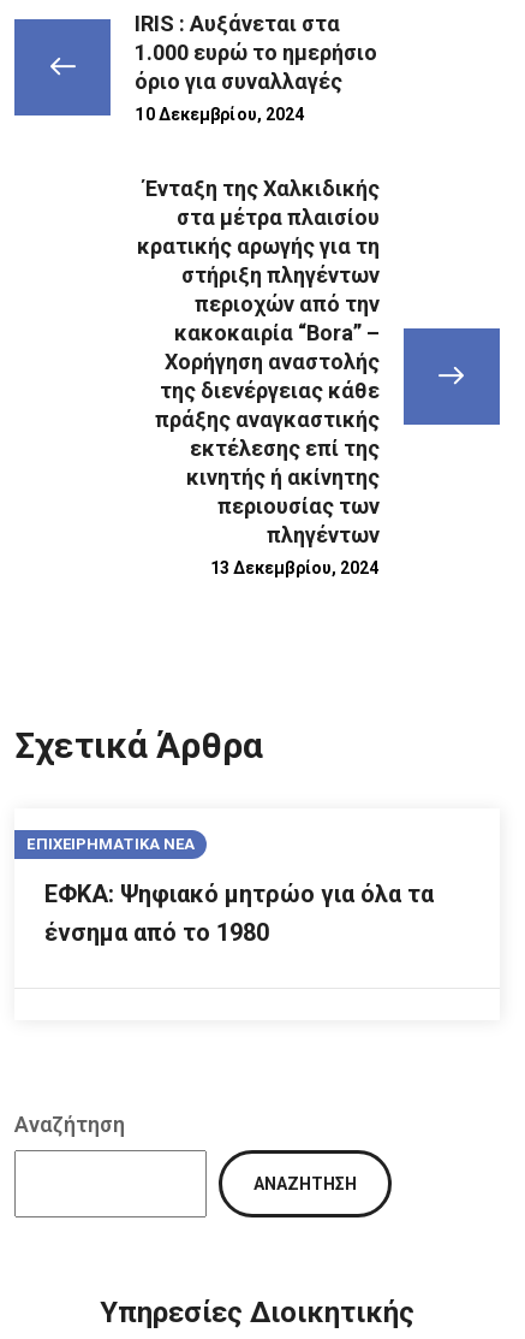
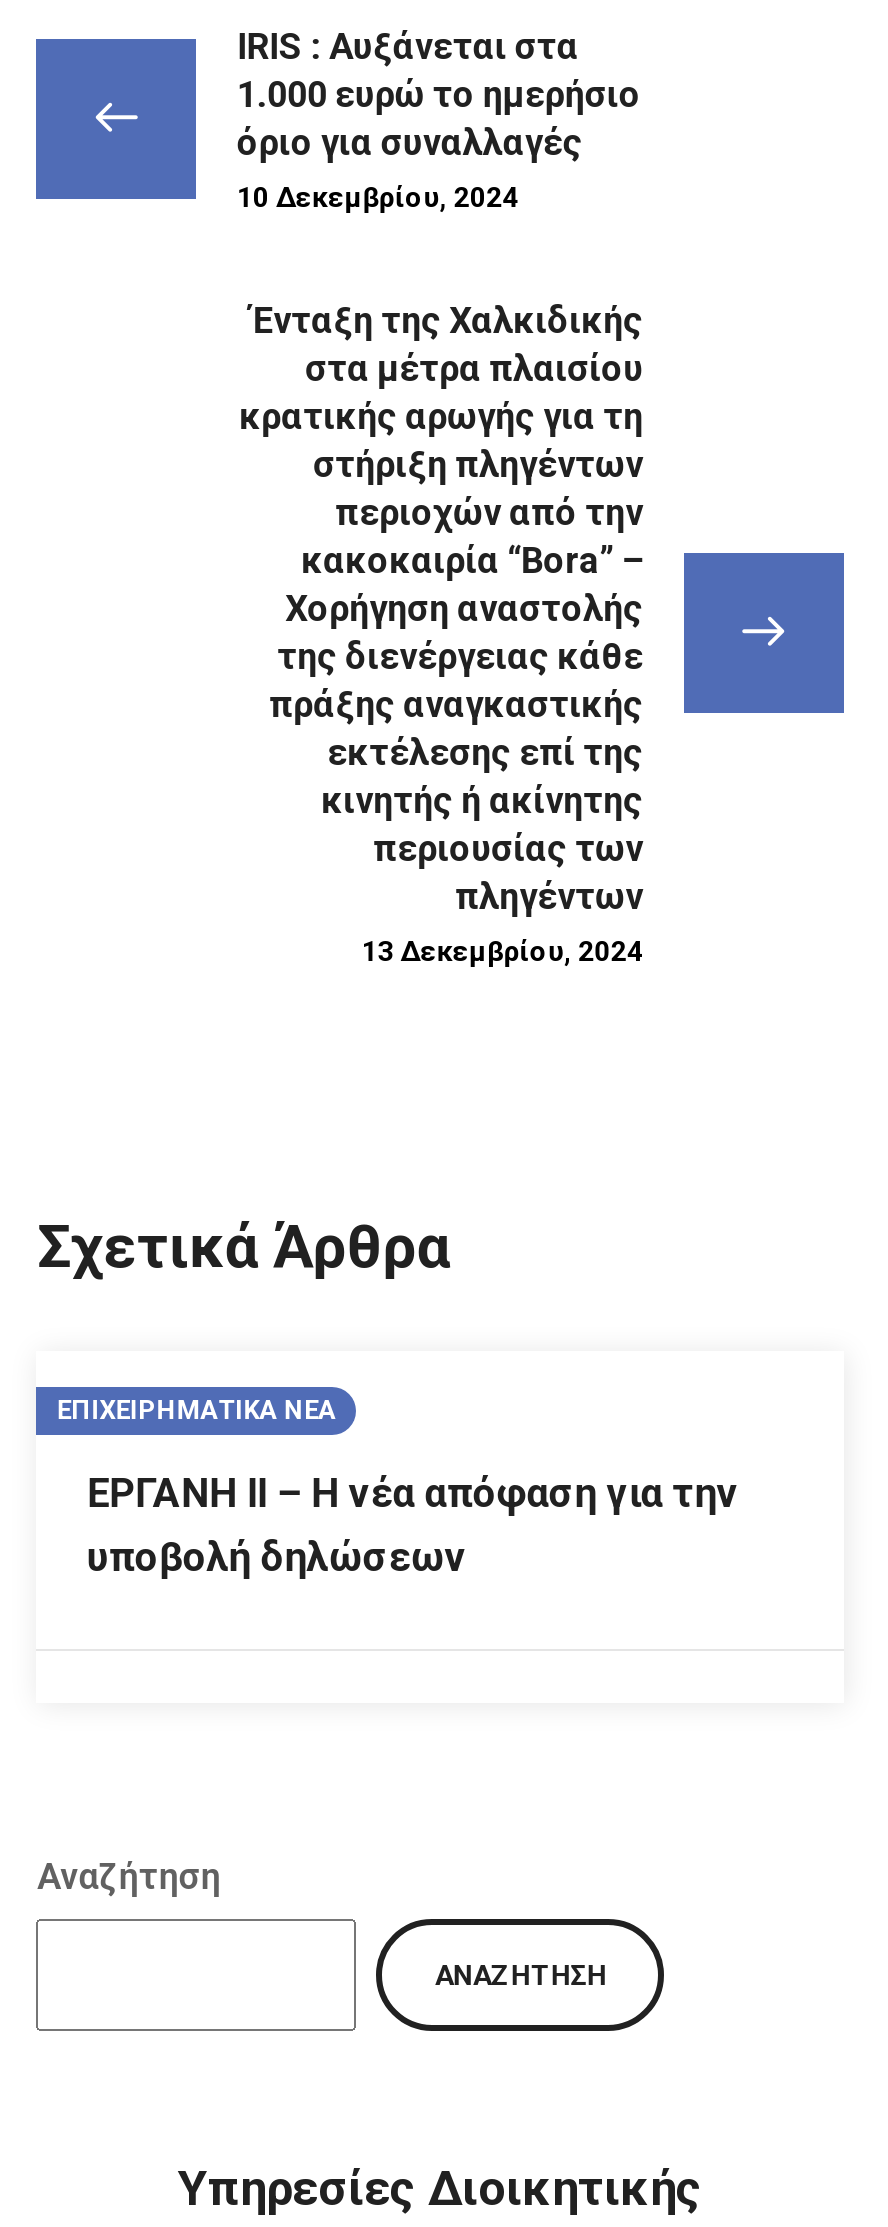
[45,879,434,947] ΕΦΚΑ: Ψηφιακό μητρώο για όλα τα | ένσημα από το 1980 -> [87,1469,739,1581] ΕΡΓΑΝΗ II – Η νέα απόφαση για την | υποβολή δηλώσεων

